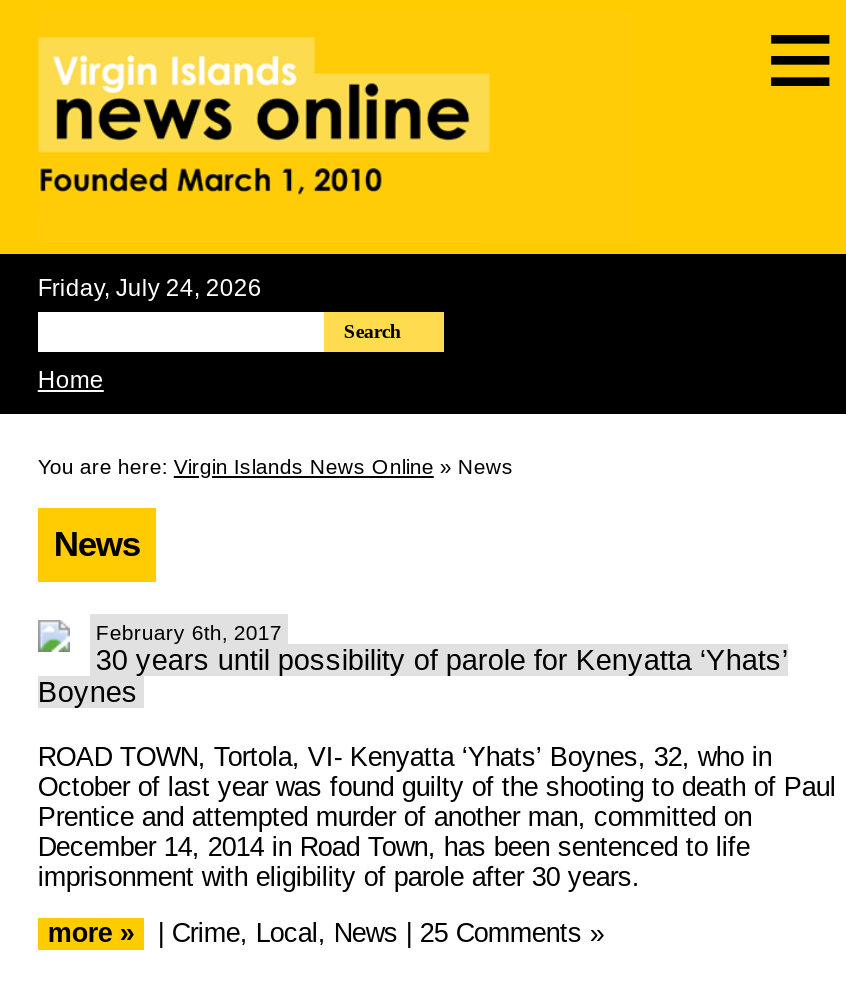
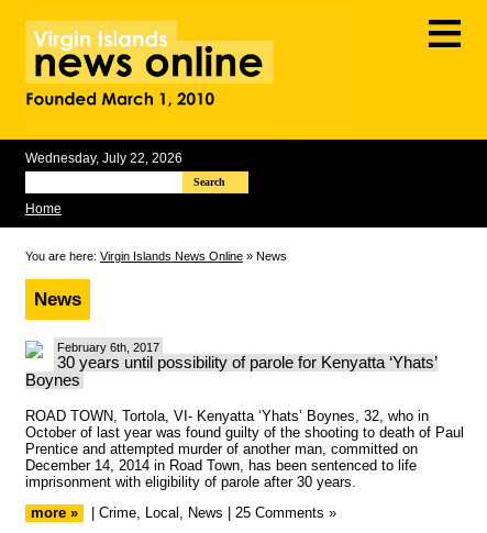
[38,273,262,301] Friday, July 24, 2026 -> [25,150,182,166] Wednesday, July 22, 2026

